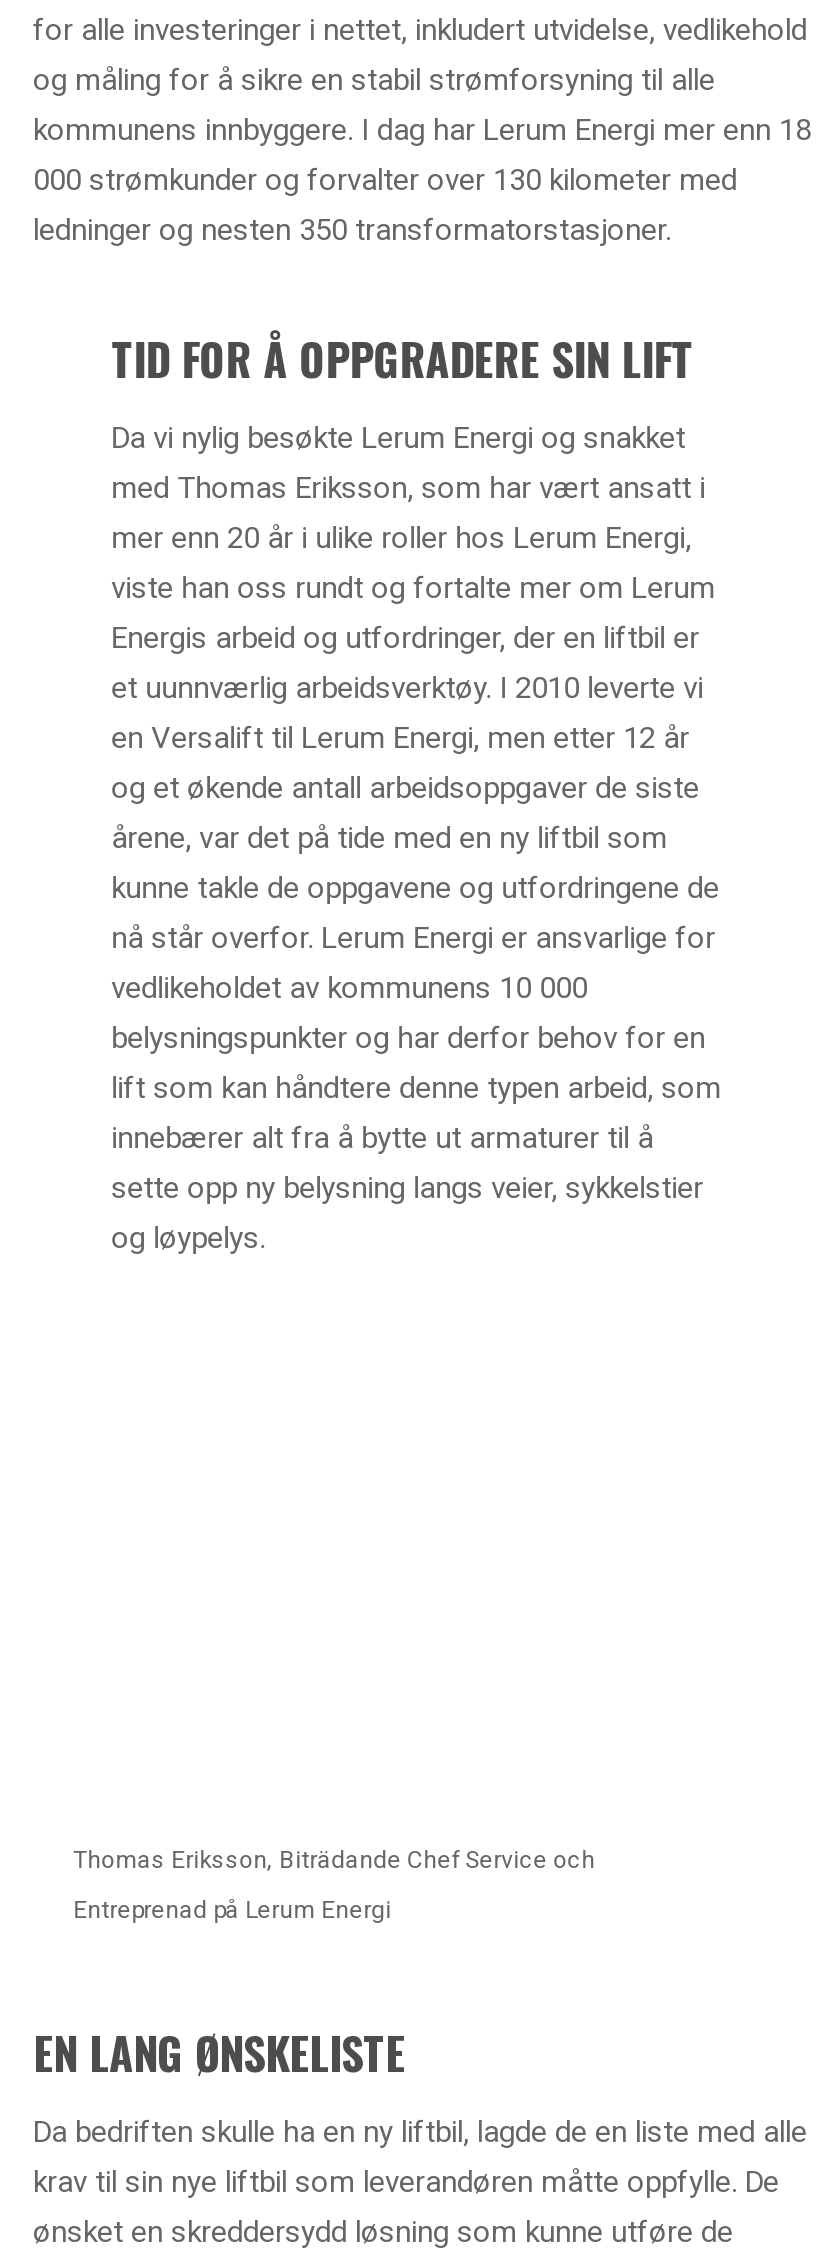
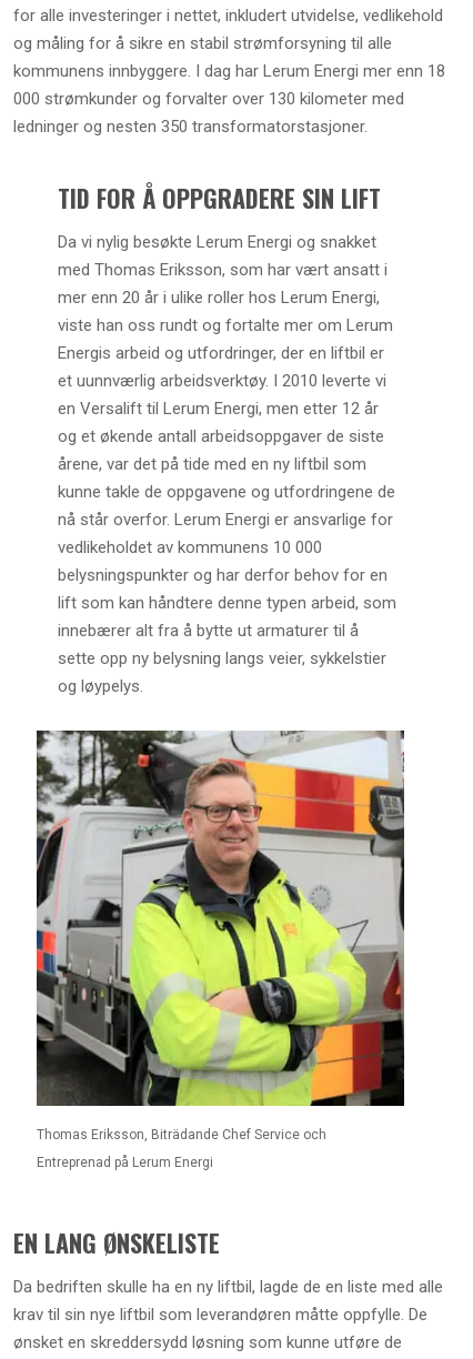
none -> [36,729,405,1107] [image]

